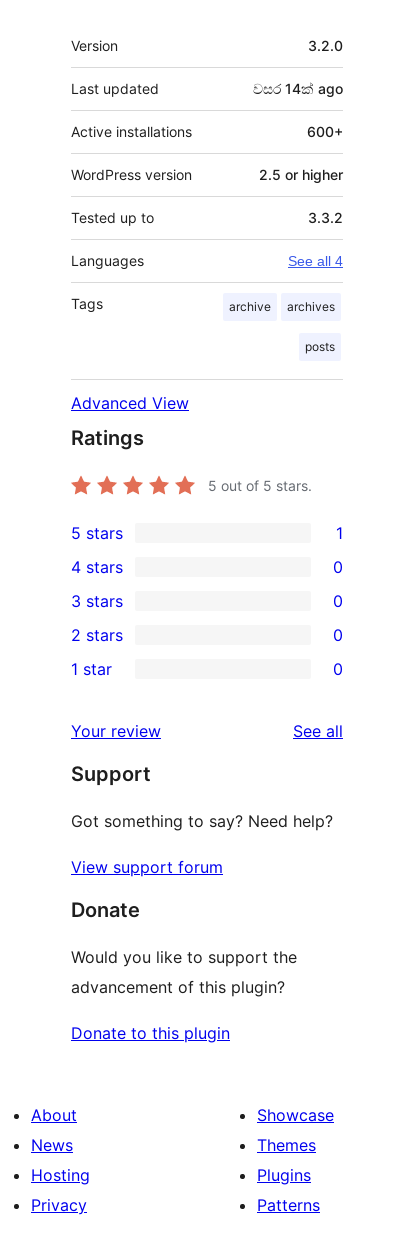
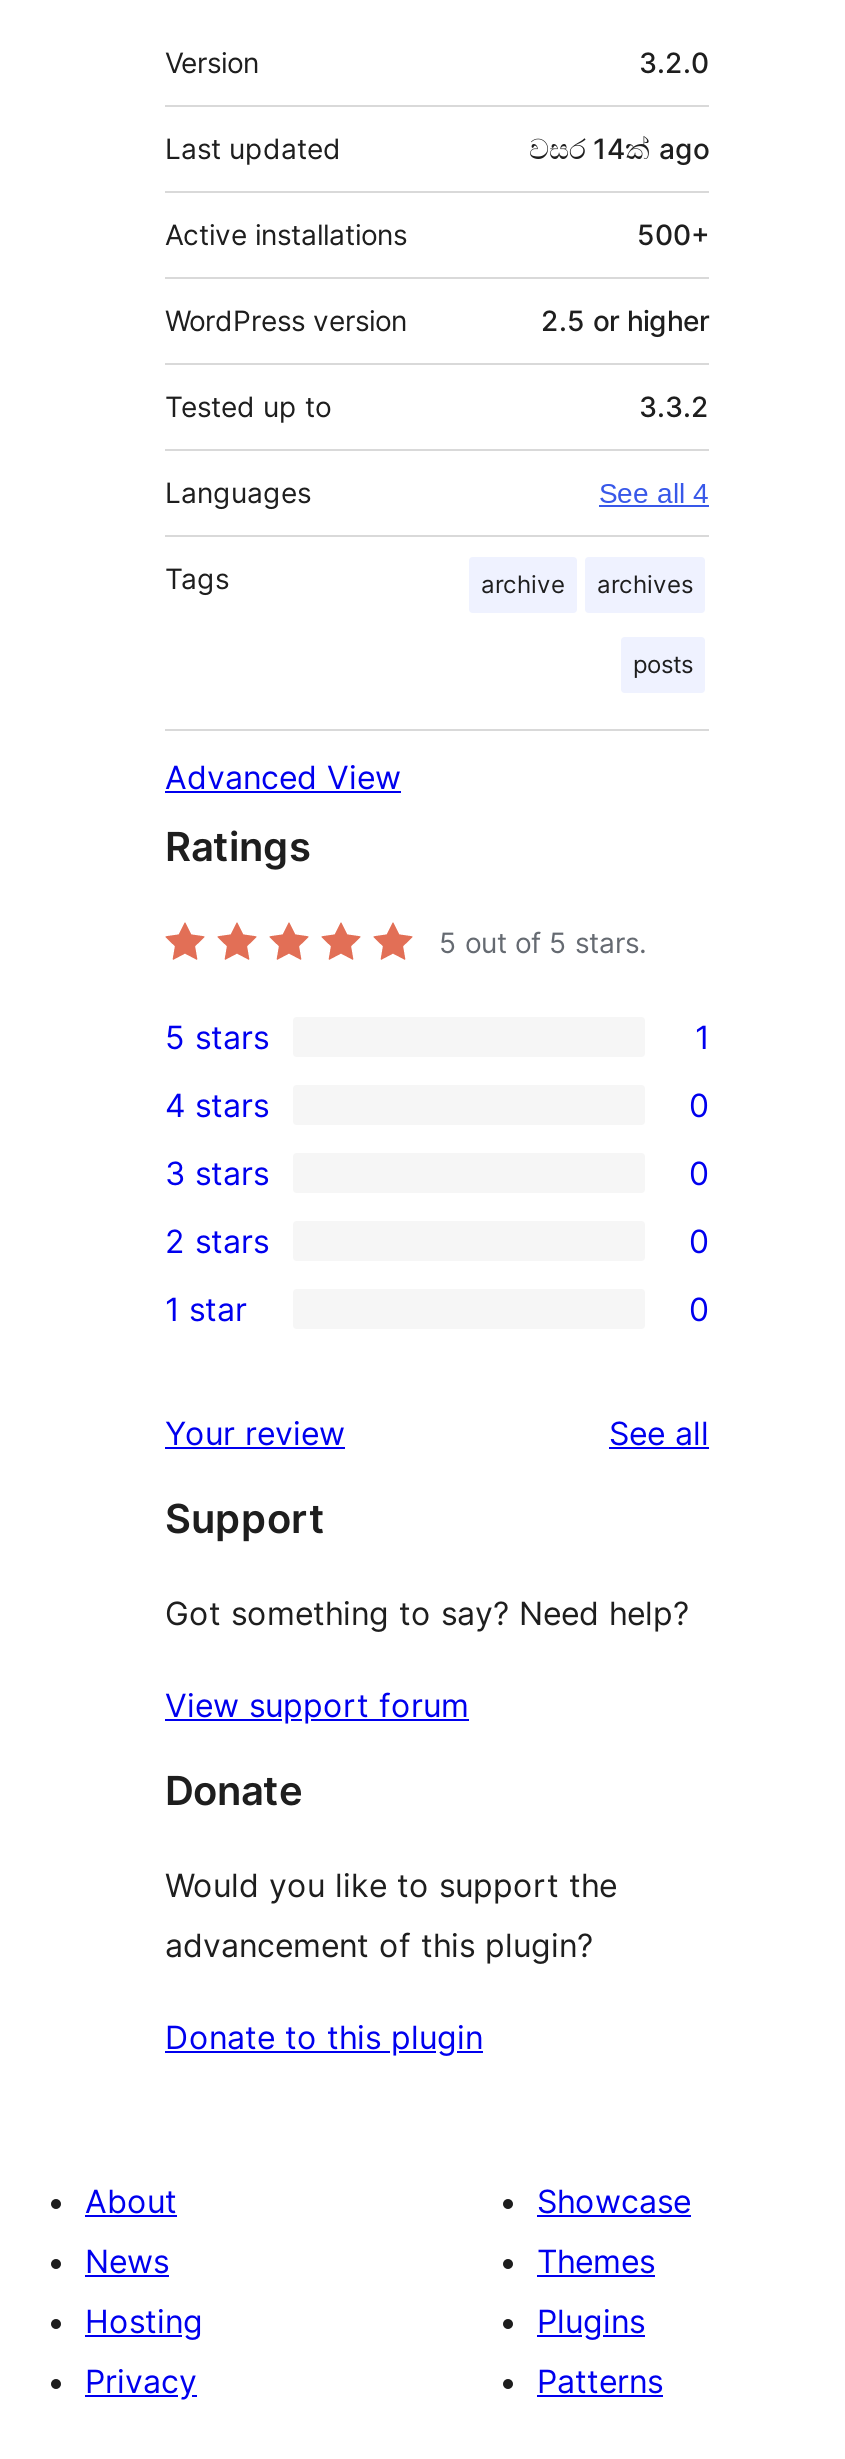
[307,123,343,140] 600+ -> [637,217,709,251] 500+

